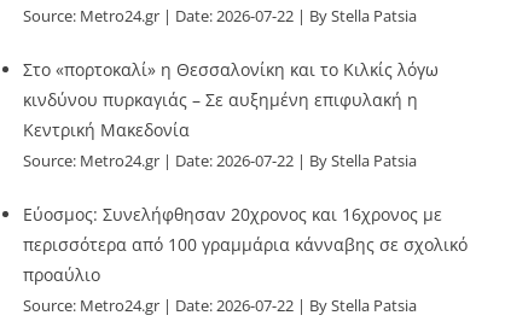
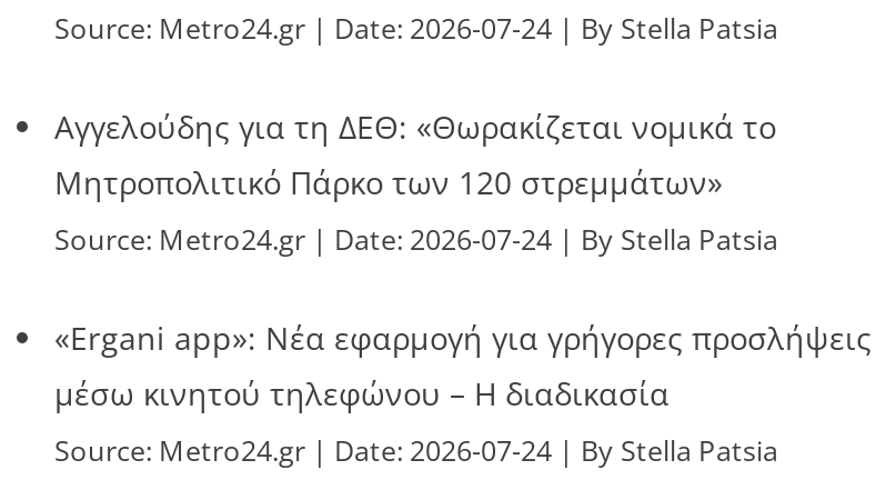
[175,6,417,26] Date: 2026-07-22 By Stella Patsia -> [334,10,778,48] Date: 2026-07-24 By Stella Patsia
[23,58,439,141] Στο «πορτοκαλί» η Θεσσαλονίκη και το Κιλκίς λόγω | κινδύνου πυρκαγιάς – Σε αυξημένη επιφυλακή η | Κεντρική Μακεδονία -> [54,106,776,204] Αγγελούδης για τη ΔΕΘ: «Θωρακίζεται νομικά το | Μητροπολιτικό Πάρκο των 120 στρεμμάτων»
[175,150,417,171] Date: 2026-07-22 By Stella Patsia -> [334,222,778,259] Date: 2026-07-24 By Stella Patsia
[23,202,468,286] Εύοσμος: Συνελήφθησαν 20χρονος και 16χρονος με | περισσότερα από 100 γραμμάρια κάνναβης σε σχολικό | προαύλιο -> [54,317,872,415] «Ergani app»: Νέα εφαρμογή για γρήγορες προσλήψεις | μέσω κινητού τηλεφώνου – Η διαδικασία
[175,295,417,316] Date: 2026-07-22 By Stella Patsia -> [334,433,778,470] Date: 2026-07-24 By Stella Patsia

